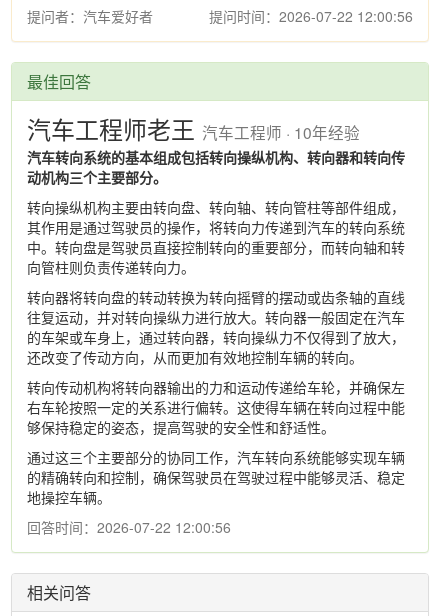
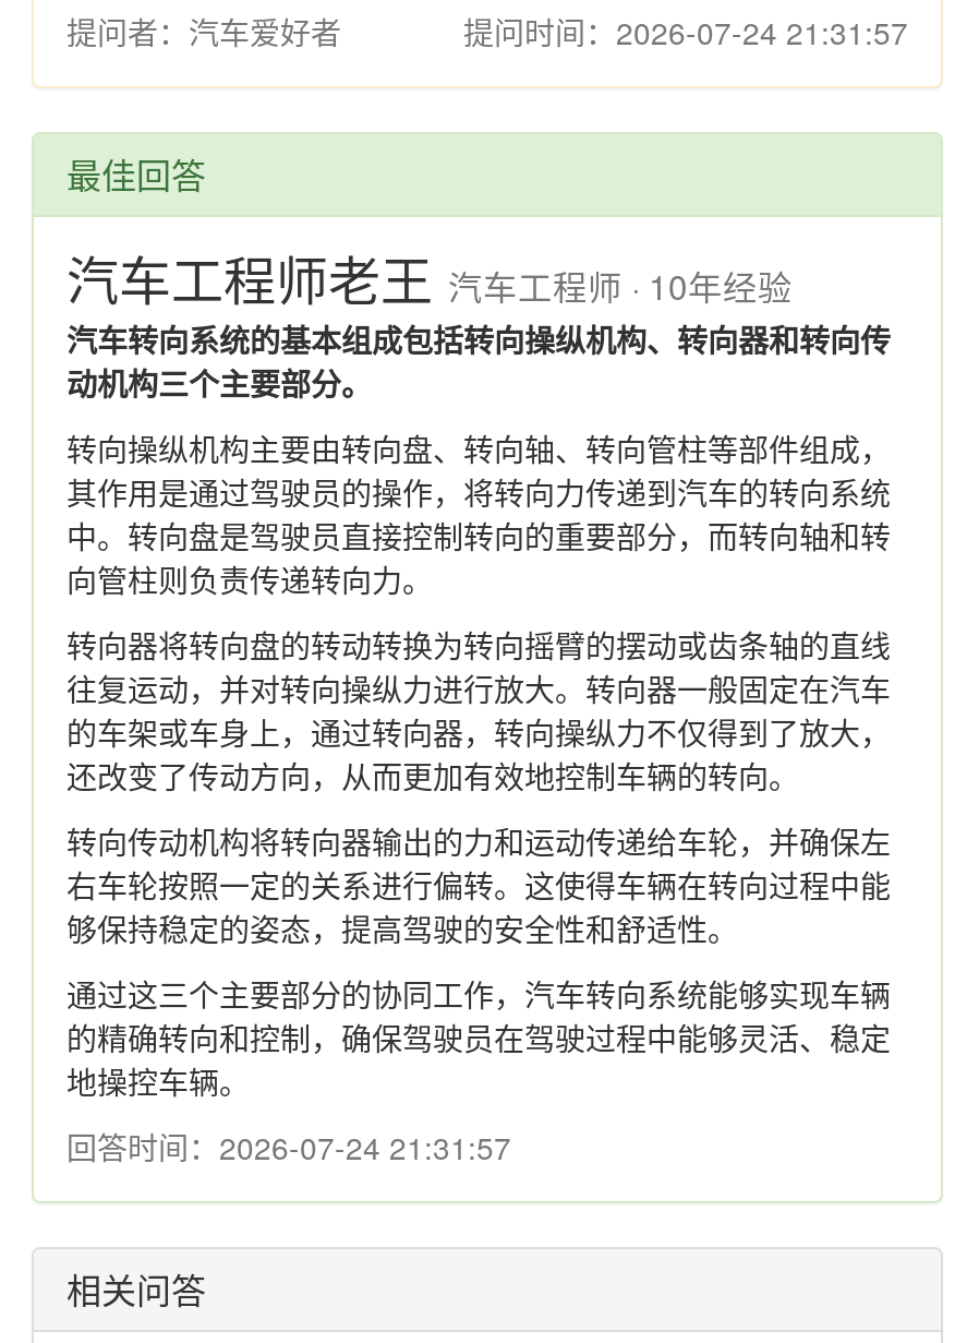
[209,6,413,26] 提问时间：2026-07-22 12:00:56 -> [463,10,908,53] 提问时间：2026-07-24 21:31:57
[27,517,231,537] 回答时间：2026-07-22 12:00:56 -> [67,1125,511,1168] 回答时间：2026-07-24 21:31:57

